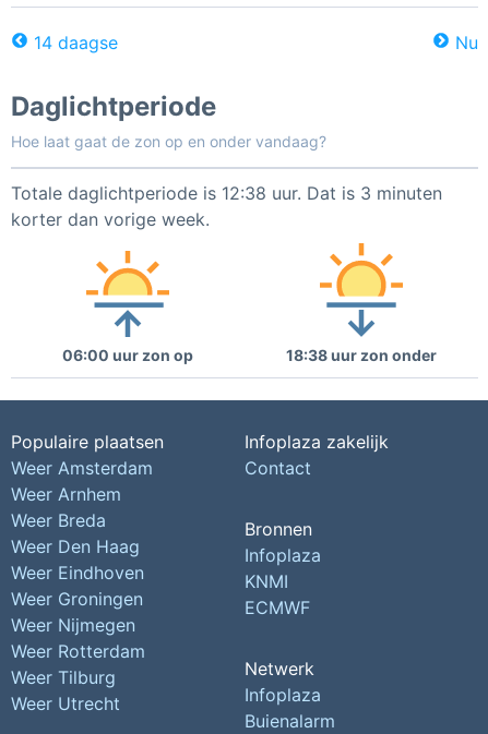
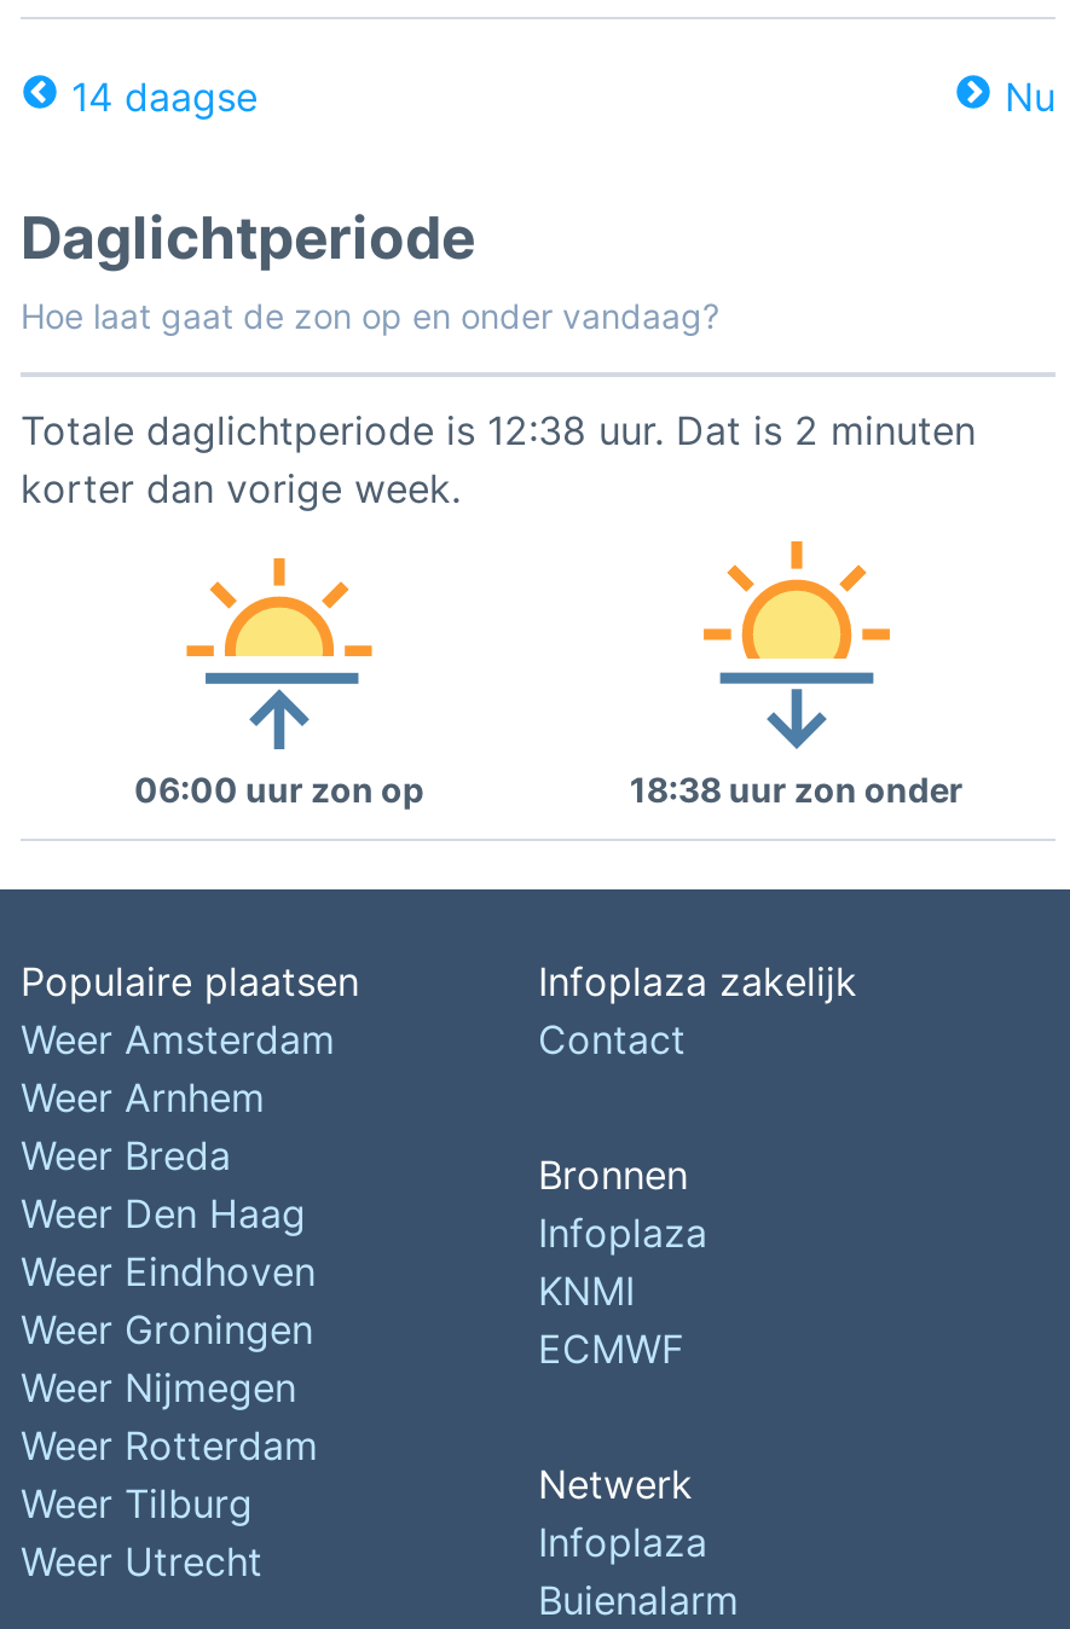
[11,182,442,204] Totale daglichtperiode is 12:38 uur. Dat is 3 minuten -> [21,406,976,454] Totale daglichtperiode is 12:38 uur. Dat is 2 minuten

